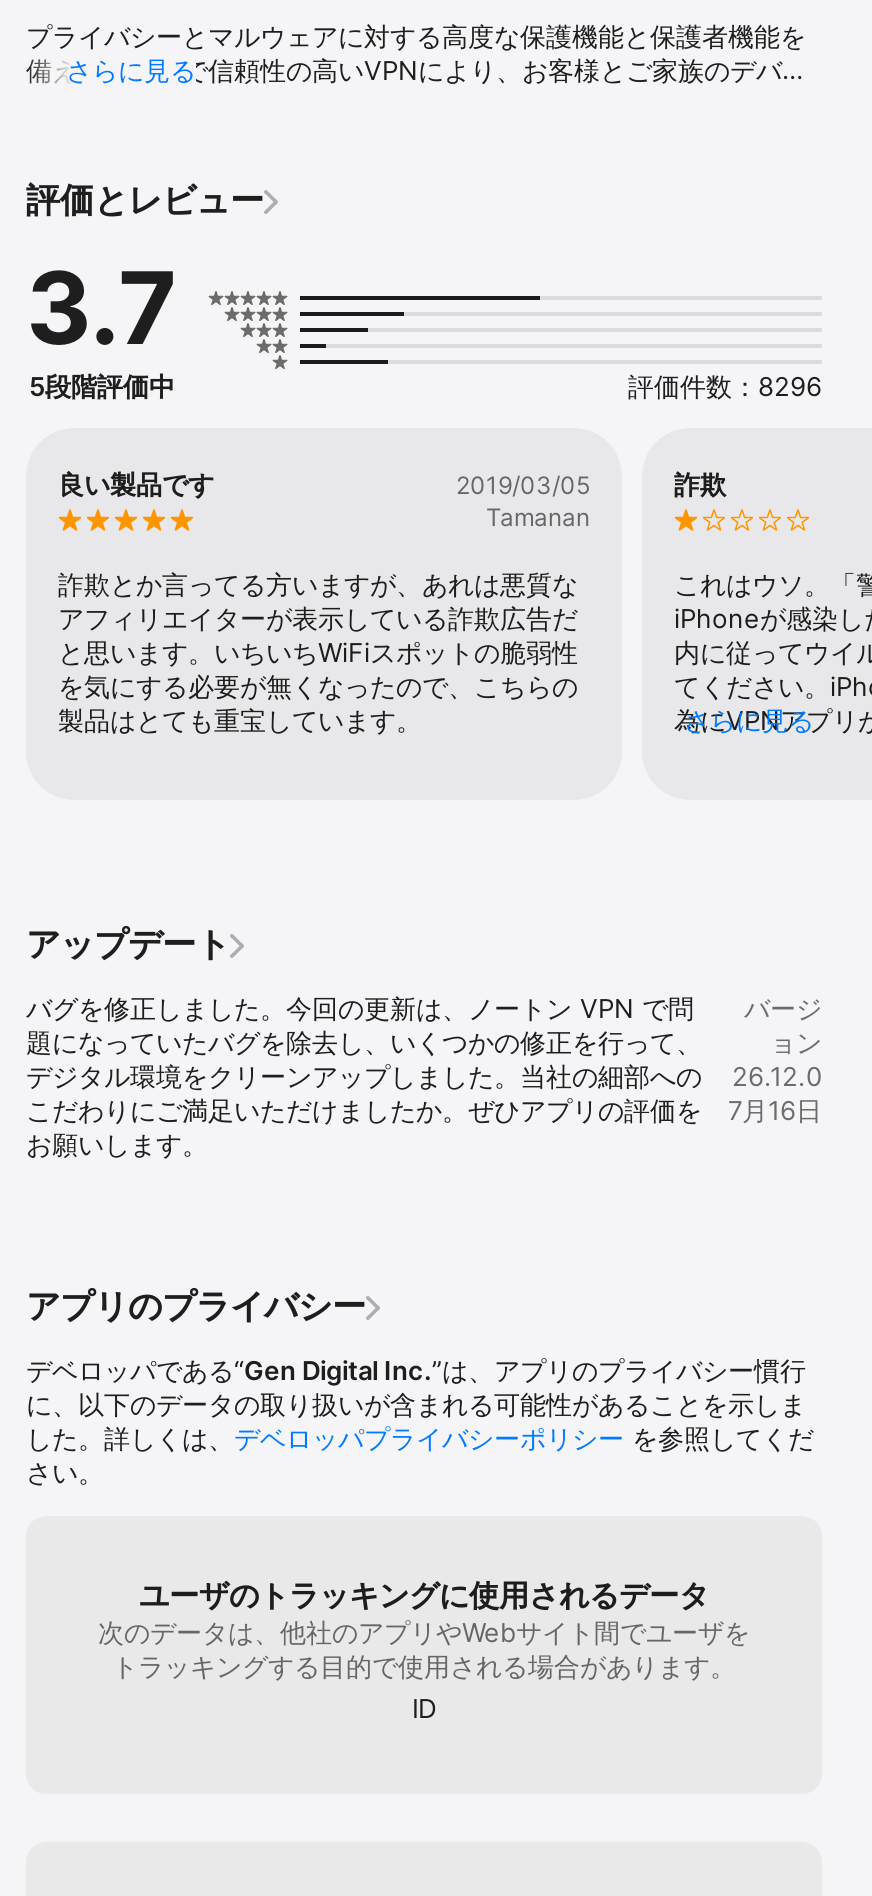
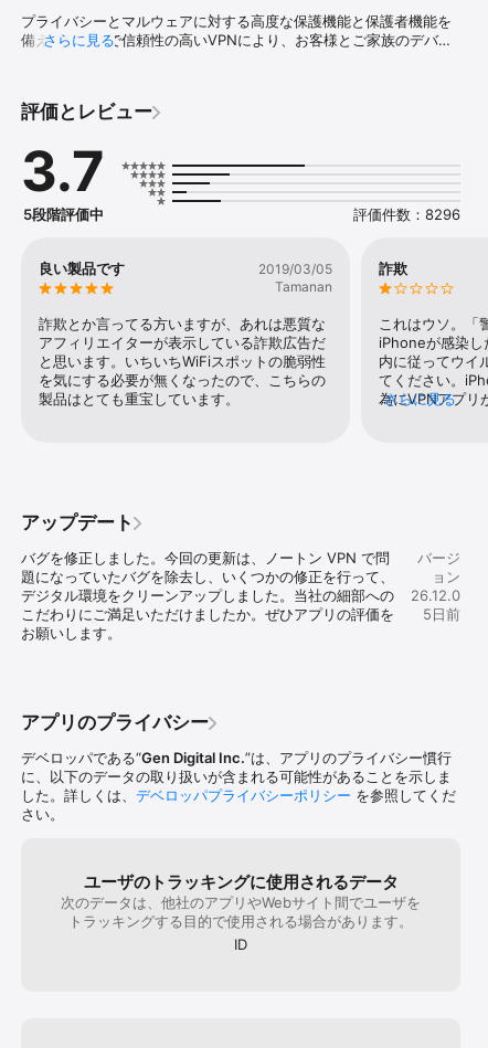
[728,1093,822,1125] 7月16日 -> [423,605,460,622] 5日前

